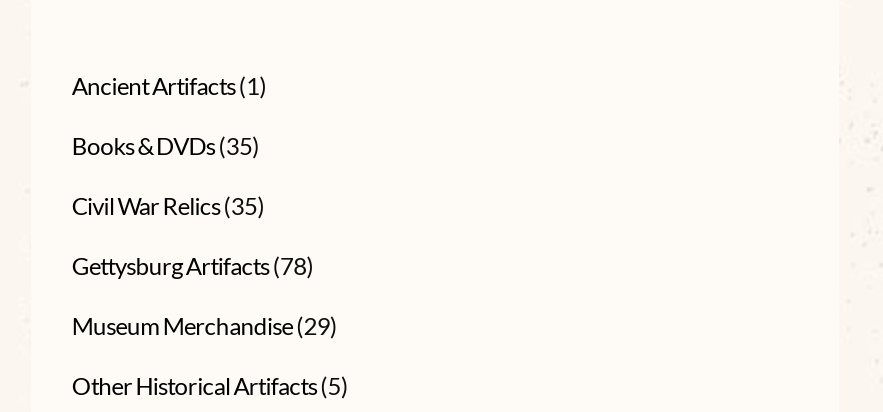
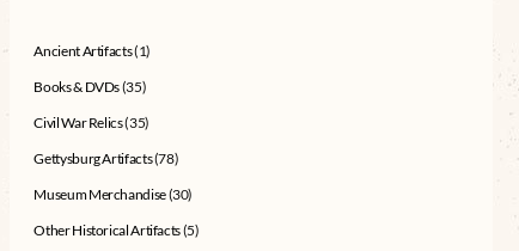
[72,311,337,341] Museum Merchandise (29) -> [34,186,193,204] Museum Merchandise (30)

